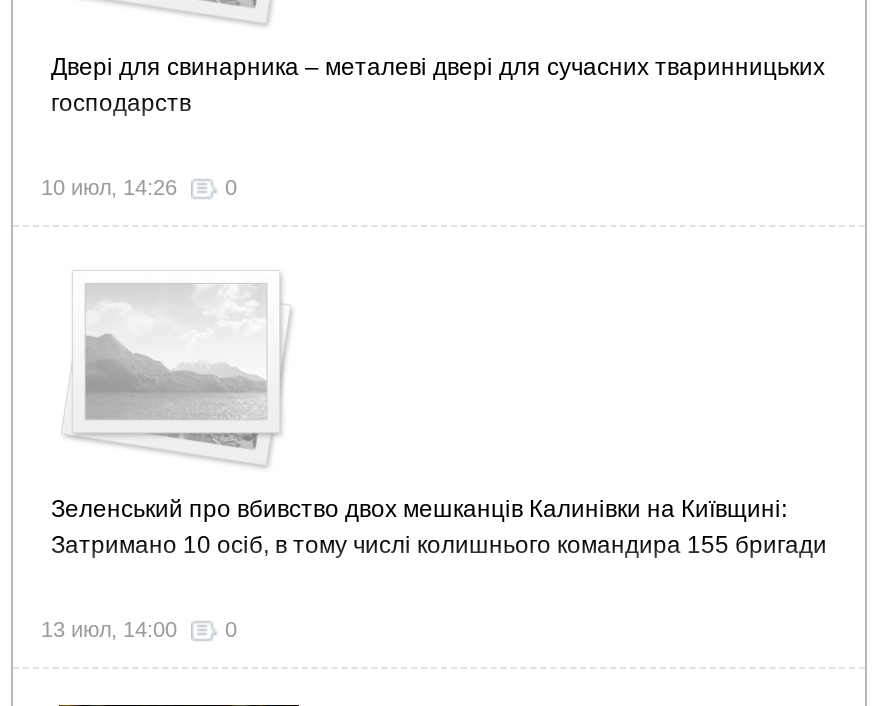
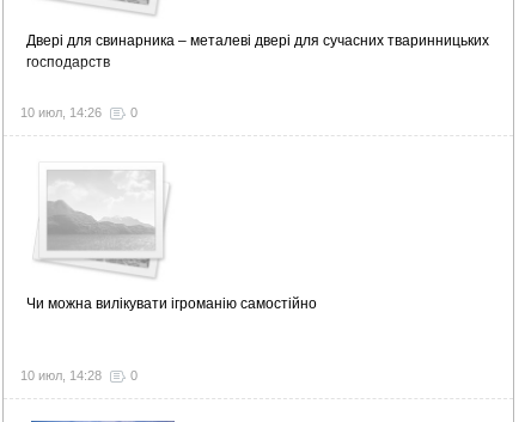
[51,494,827,558] Зеленський про вбивство двох мешканців Калинівки на Київщині: | Затримано 10 осіб, в тому числі колишнього командира 155 бригади -> [26,295,317,312] Чи можна вилікувати ігроманію самостійно
[41,616,237,640] 13 июл, 14:00 0 -> [20,368,138,382] 10 июл, 14:28 0

